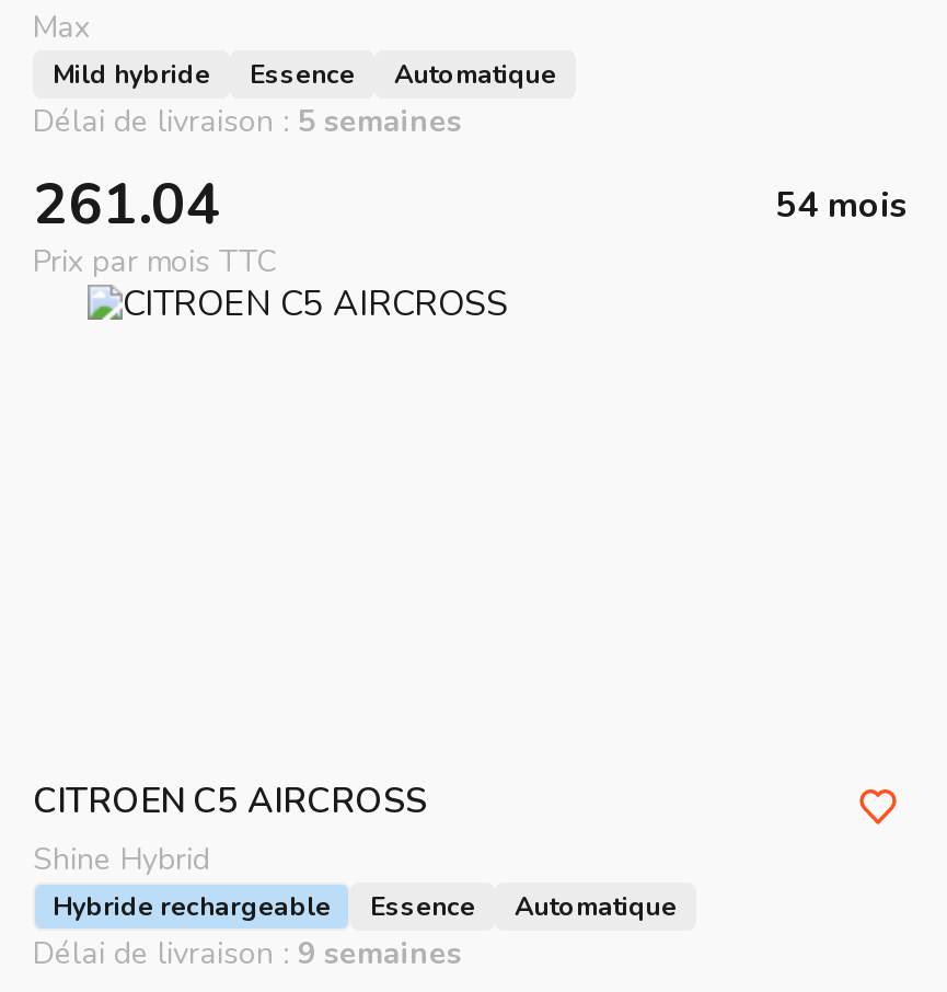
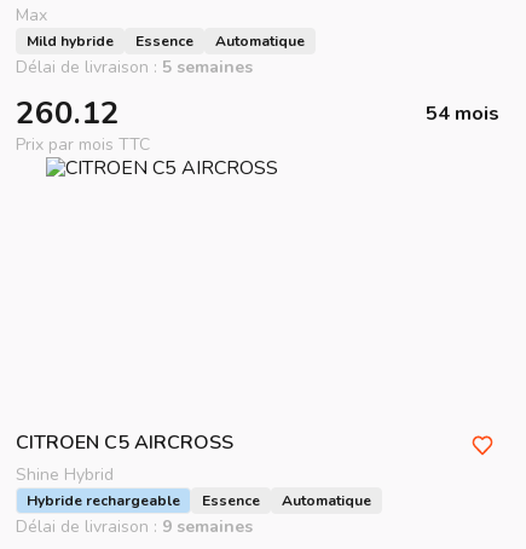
[33,167,221,244] 261.04 -> [16,92,120,135] 260.12

